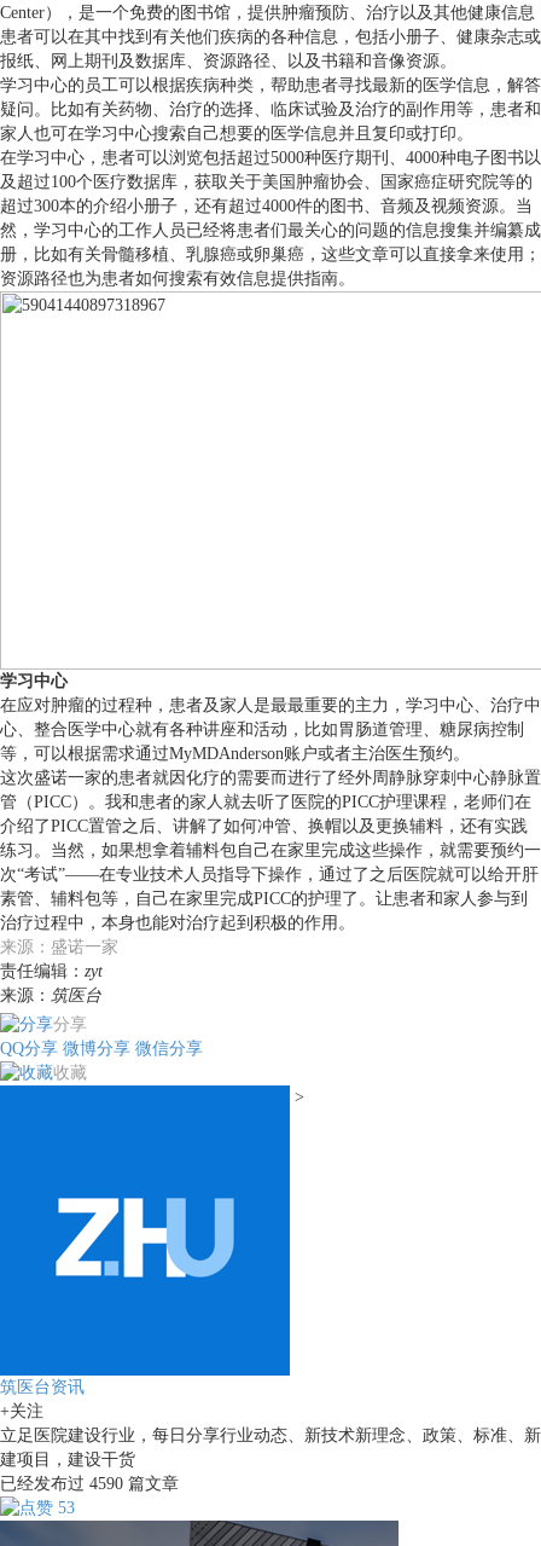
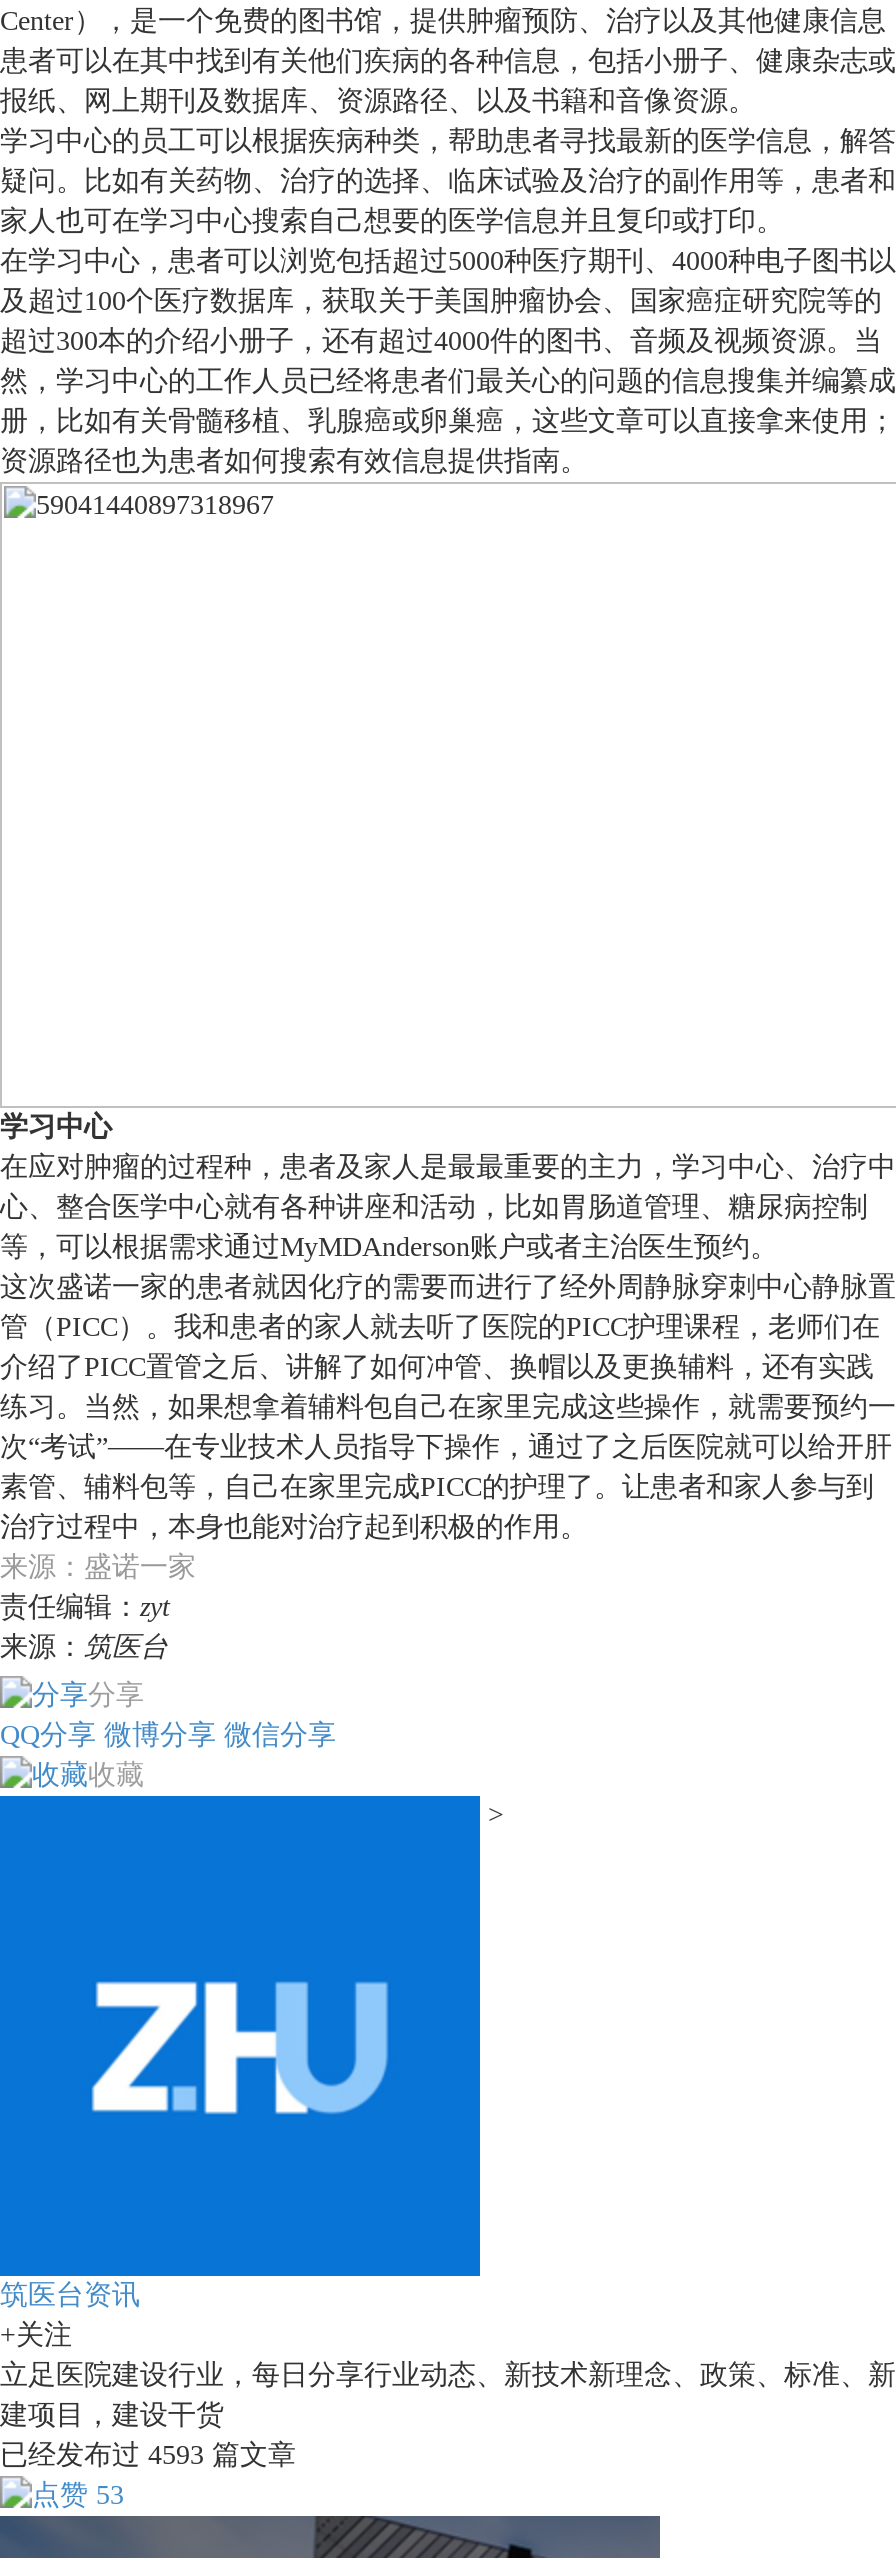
[0,1475,179,1493] 已经发布过4590篇文章 -> [0,2440,296,2470] 已经发布过4593篇文章

